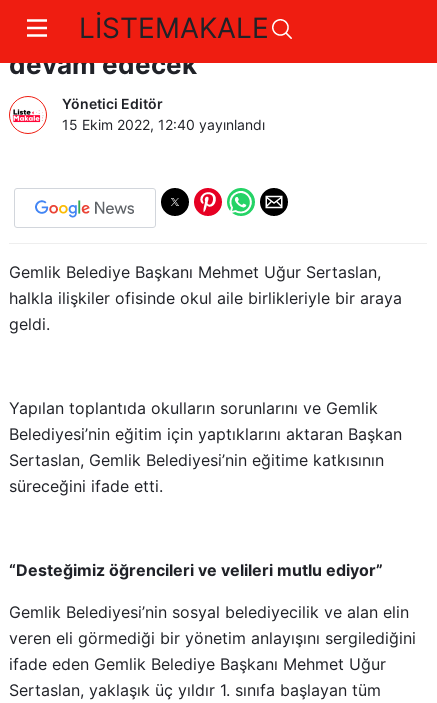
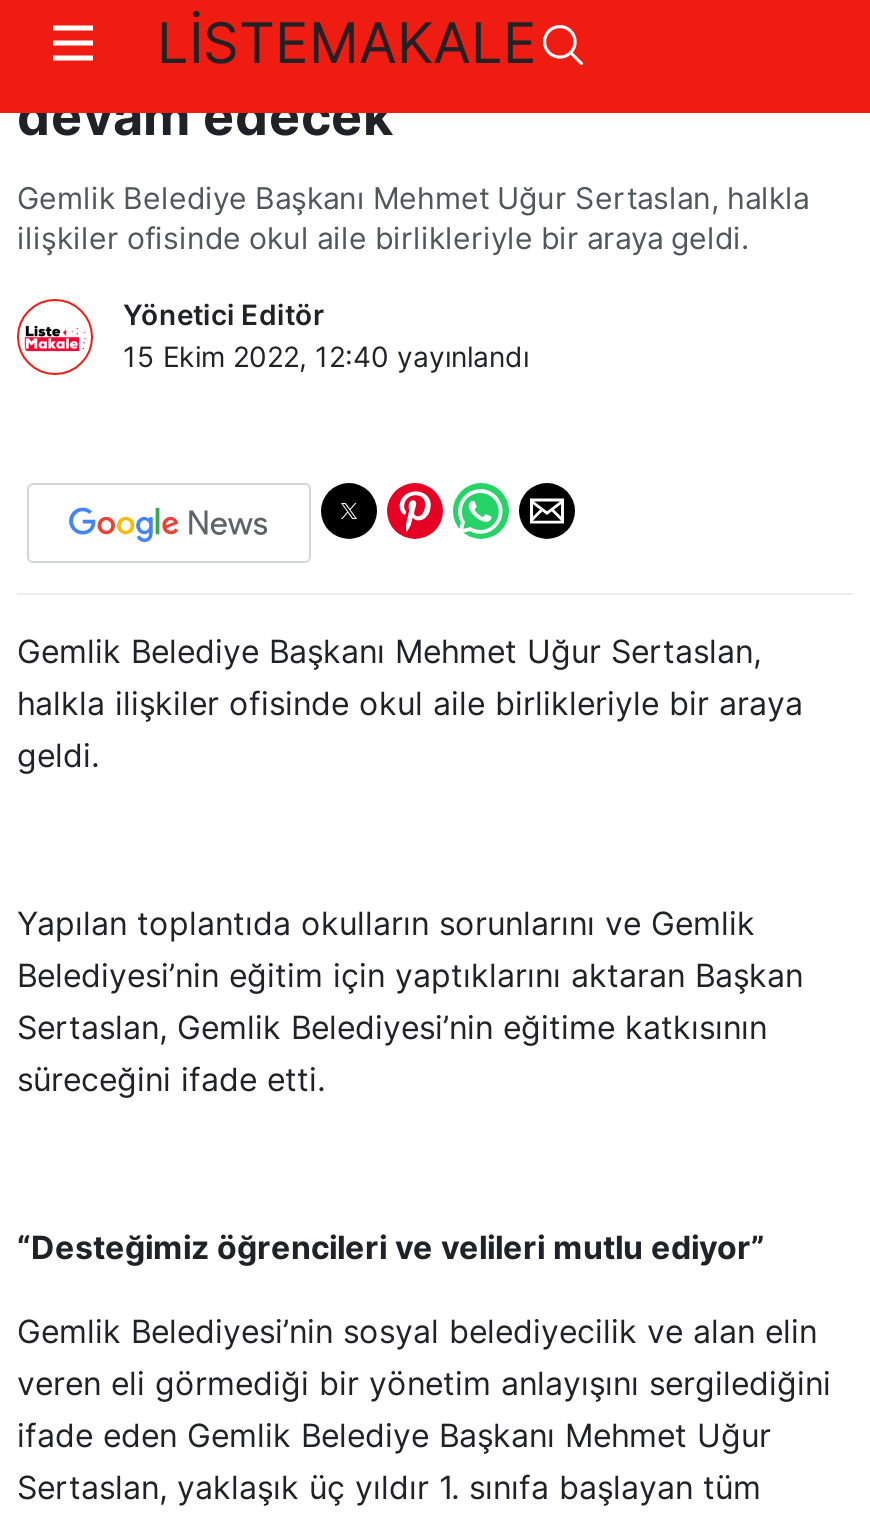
none -> [17,179,809,257] Gemlik Belediye Başkanı Mehmet Uğur Sertaslan, halkla | ilişkiler ofisinde okul aile birlikleriyle bir araya geldi.

